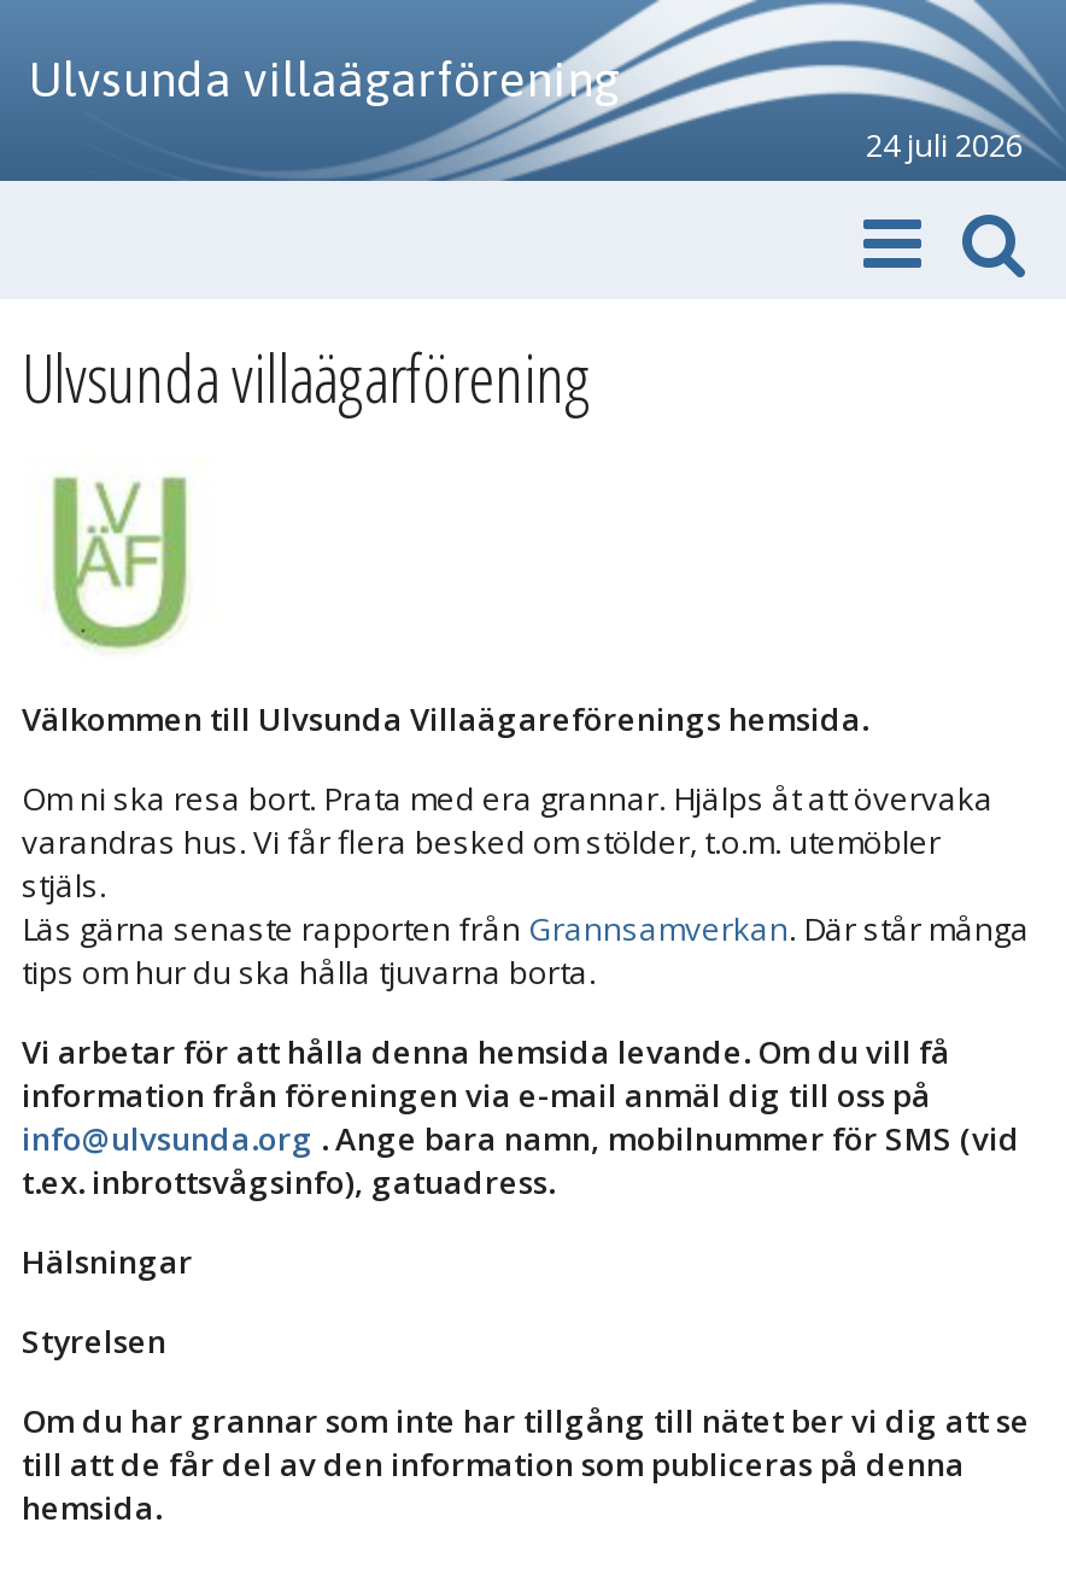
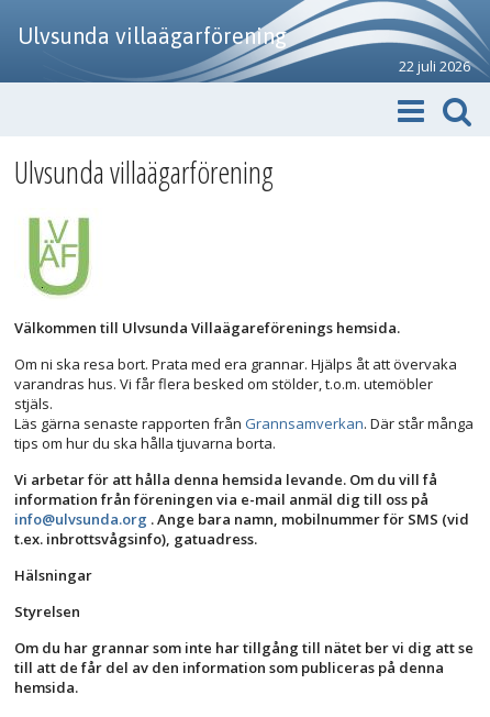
[866,123,1023,166] 24 juli 2026 -> [399,56,470,76] 22 juli 2026

